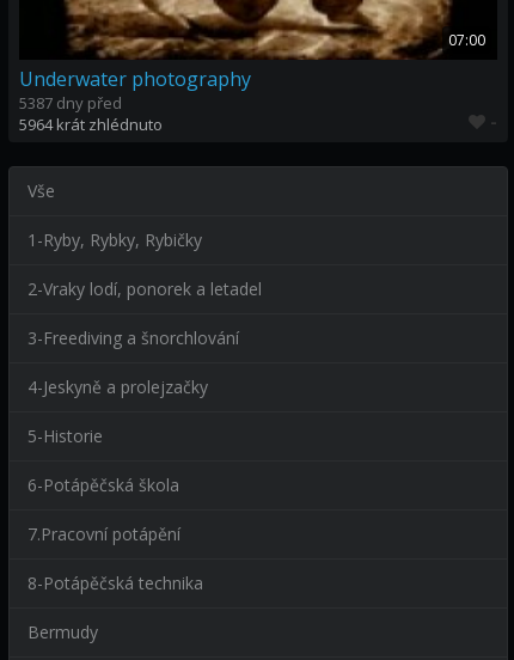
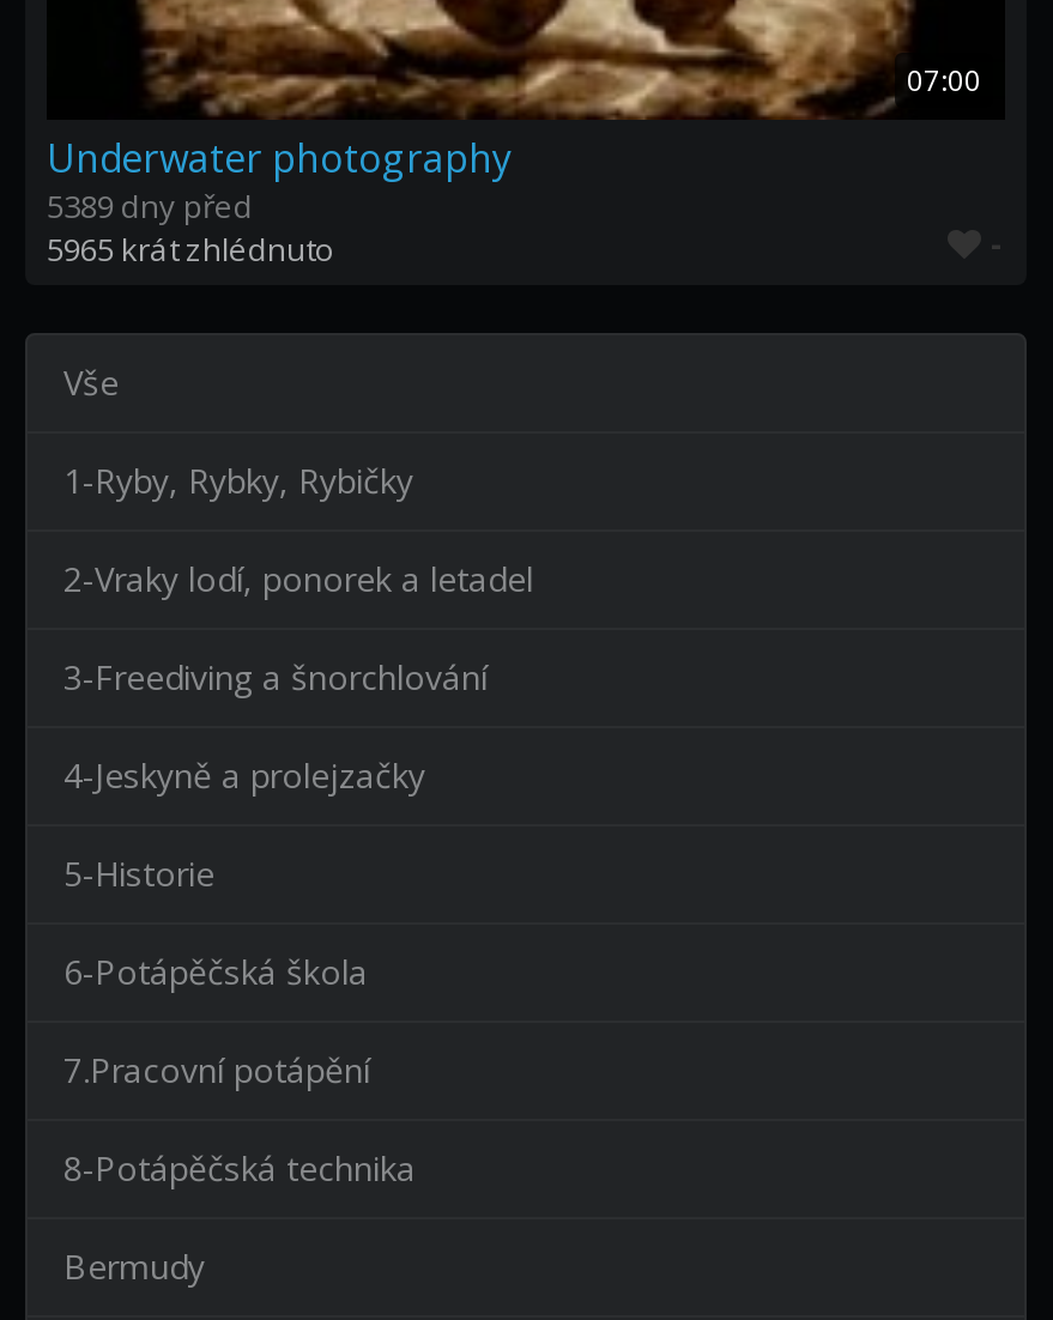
[19,92,122,114] 5387 dny před -> [47,184,253,228] 5389 dny před
[19,114,163,135] 5964 krát zhlédnuto -> [47,228,334,271] 5965 krát zhlédnuto

